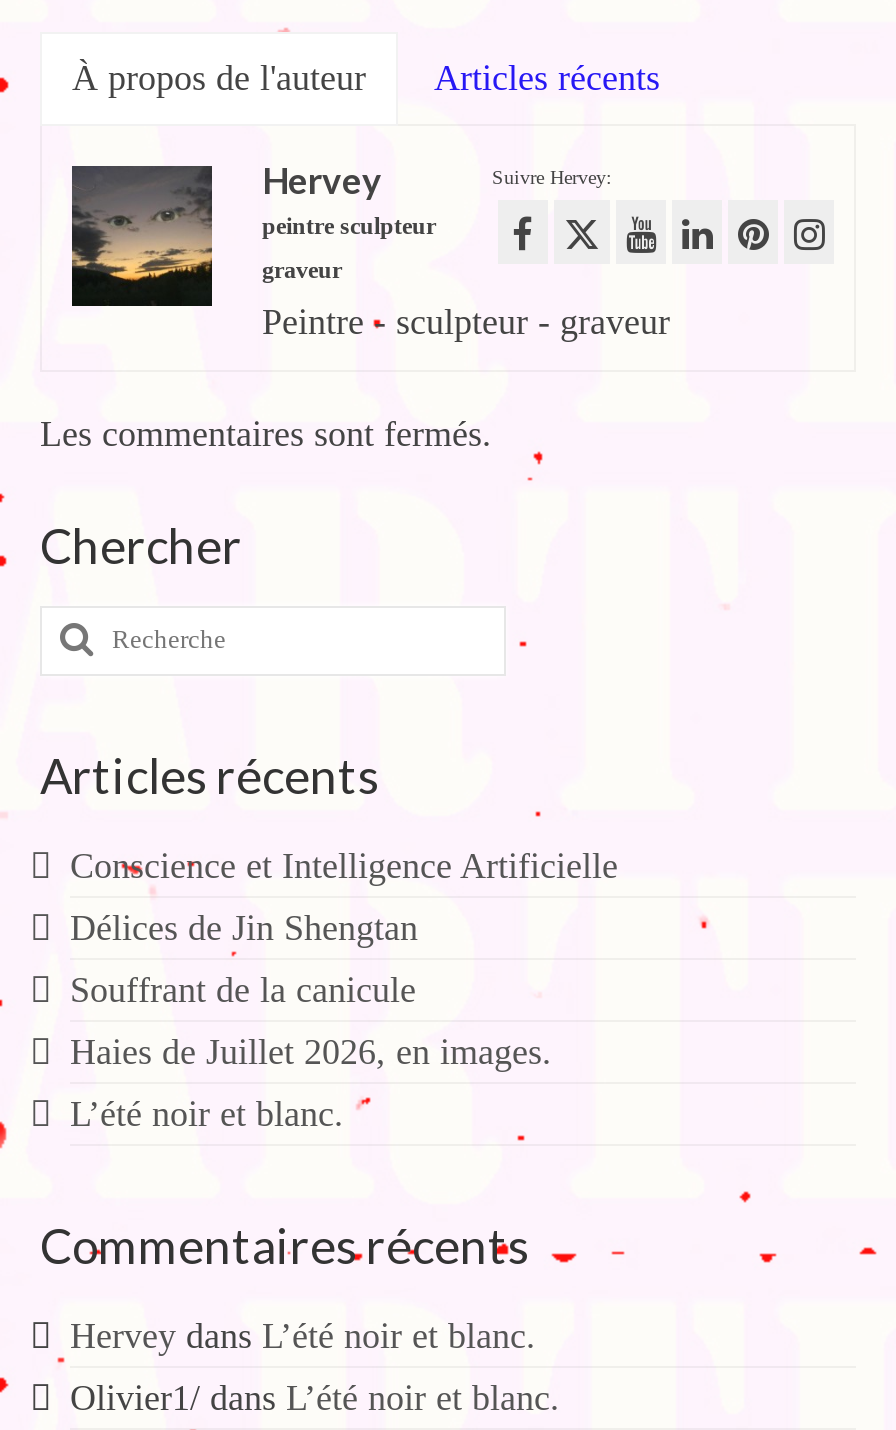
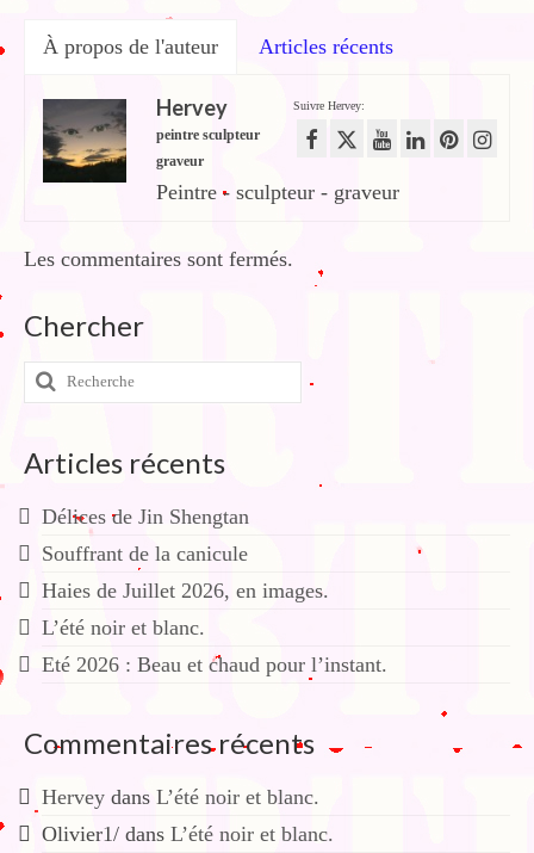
[70,845,618,885] Conscience et Intelligence Artificielle -> none
moved [70,907,552,1133] -> [42,504,329,639]: Délices de Jin Shengtan | Souffrant de la canicule | Haies de Juillet 2026, en images. | L’été noir et blanc.
none -> [42,652,387,676] Eté 2026 : Beau et chaud pour l’instant.

